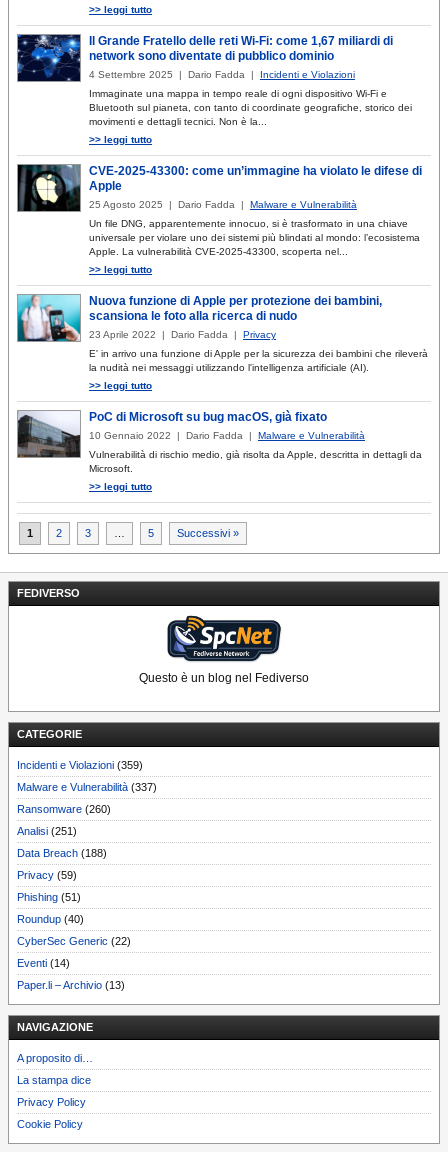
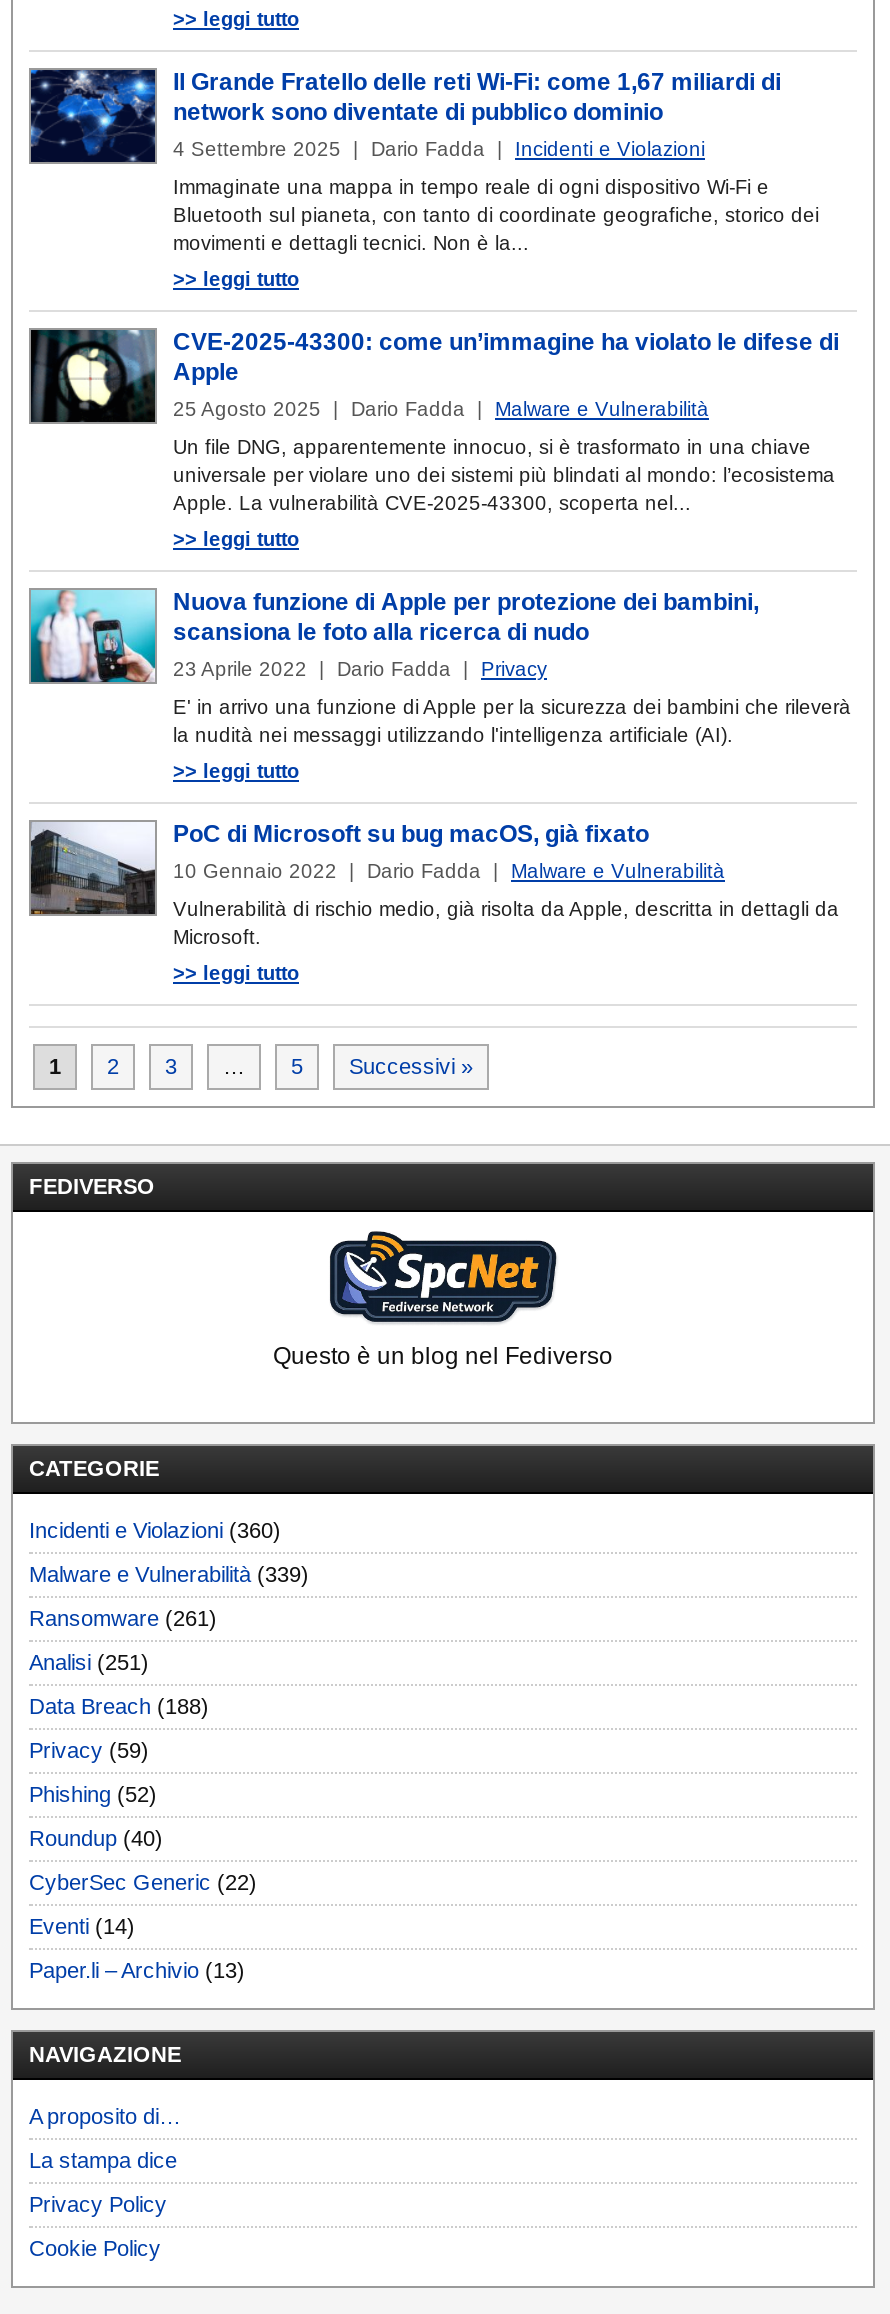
[17,759,143,771] Incidenti e Violazioni (359) -> [29,1518,281,1542] Incidenti e Violazioni (360)
[17,781,157,793] Malware e Vulnerabilità (337) -> [29,1562,309,1586] Malware e Vulnerabilità (339)
[17,803,111,815] Ransomware (260) -> [29,1606,217,1630] Ransomware (261)
[17,891,81,903] Phishing (51) -> [29,1782,157,1806] Phishing (52)

